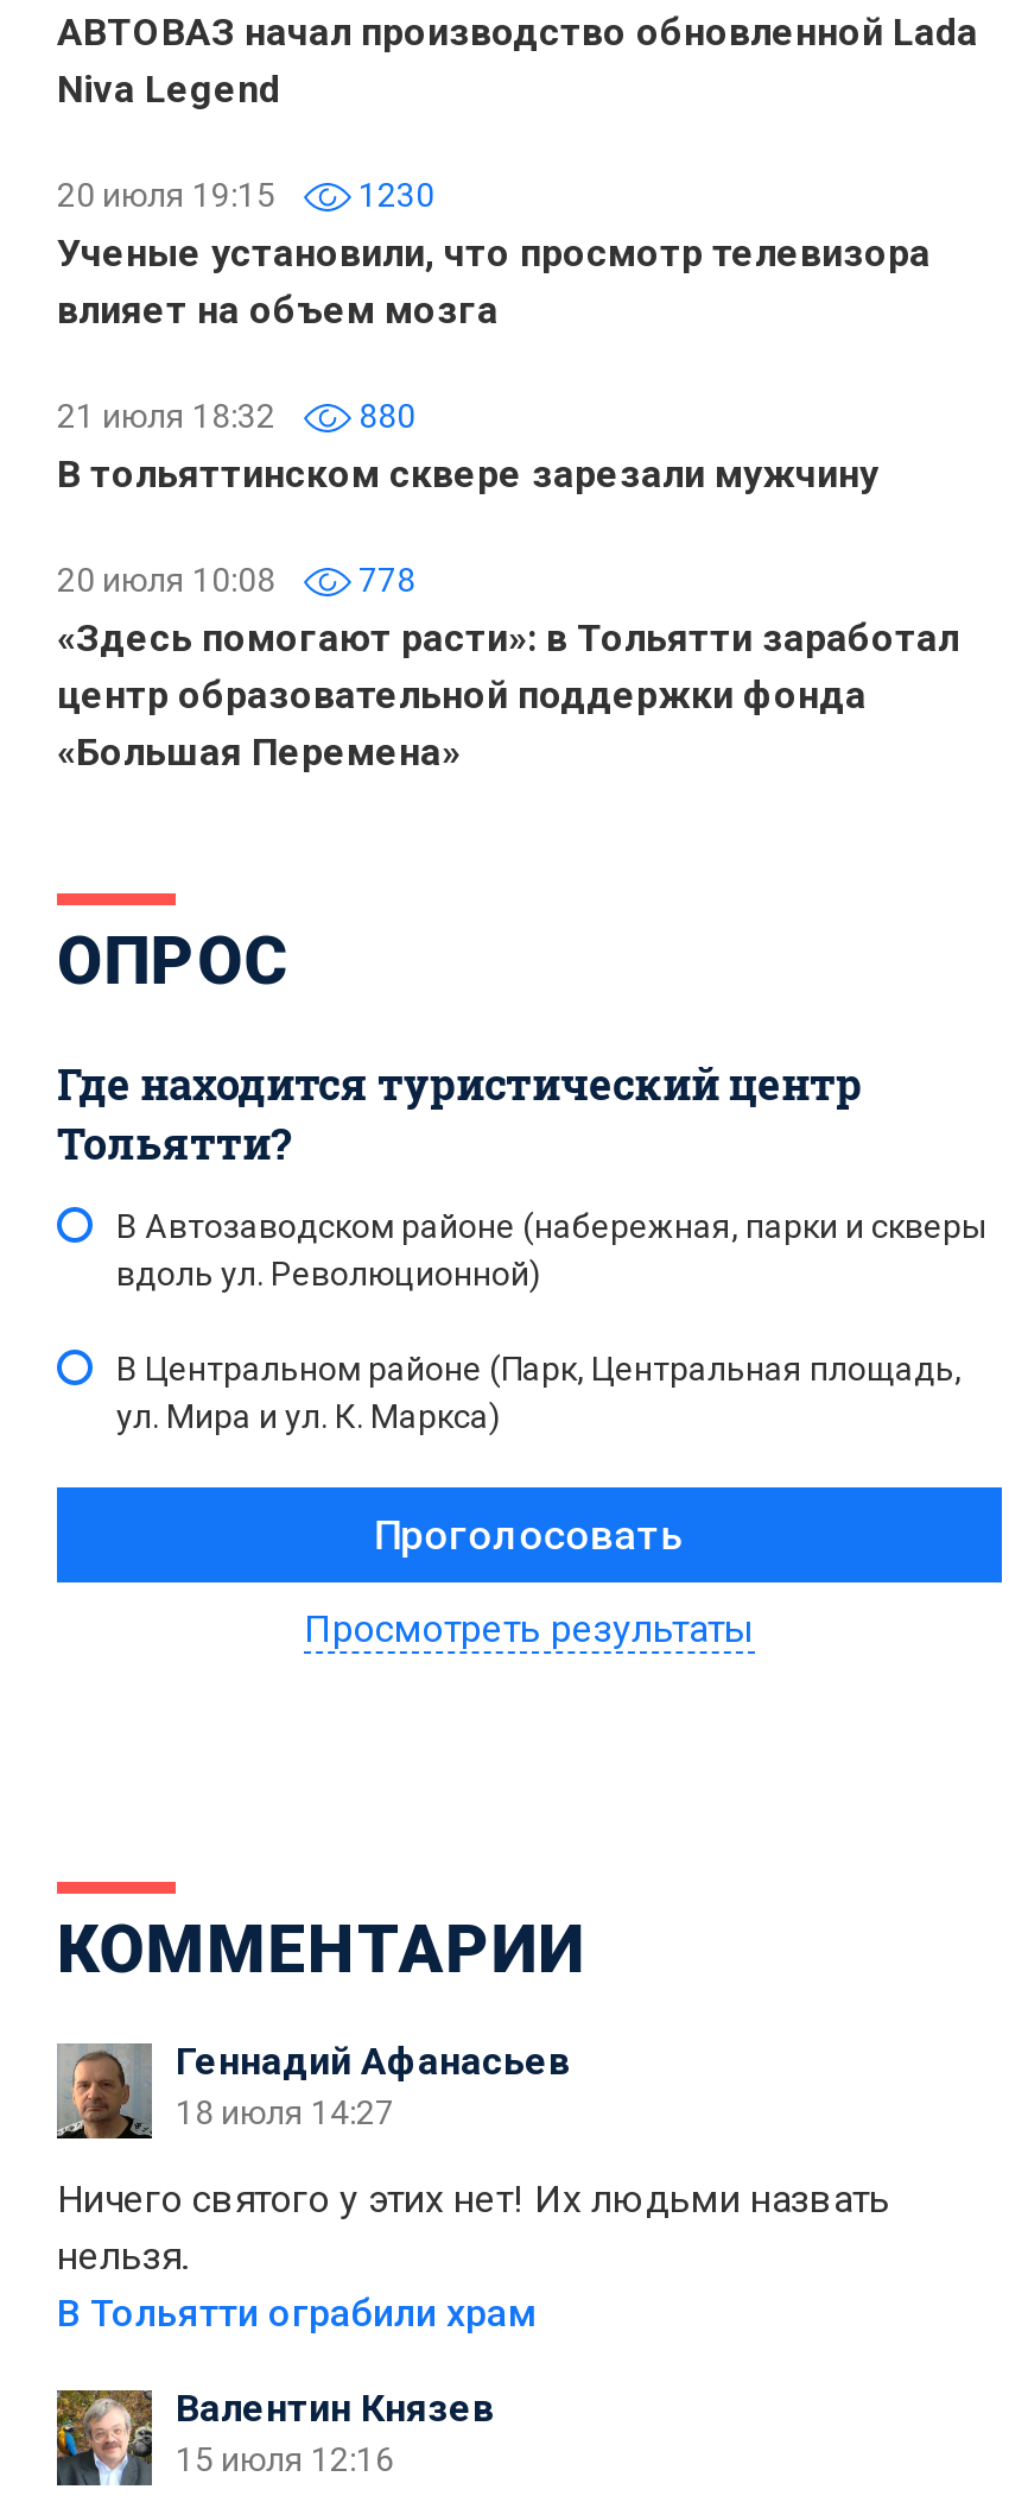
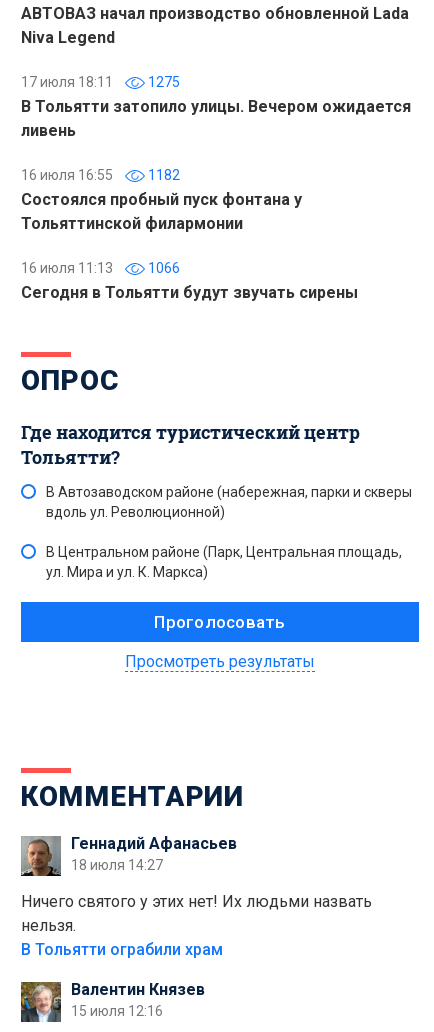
[57,176,931,333] 20 июля 19:15 | 1230 | Ученые установили, что просмотр телевизора | влияет на объем мозга -> [21,74,411,140] 17 июля 18:11 | 1275 | В Тольятти затопило улицы. Вечером ожидается | ливень
[57,397,878,497] 21 июля 18:32 | 880 | В тольяттинском сквере зарезали мужчину -> [21,167,302,233] 16 июля 16:55 | 1182 | Состоялся пробный пуск фонтана у | Тольяттинской филармонии
[57,561,959,775] 20 июля 10:08 | 778 | «Здесь помогают расти»: в Тольятти заработал | центр образовательной поддержки фонда | «Большая Перемена» -> [21,260,358,302] 16 июля 11:13 | 1066 | Сегодня в Тольятти будут звучать сирены

